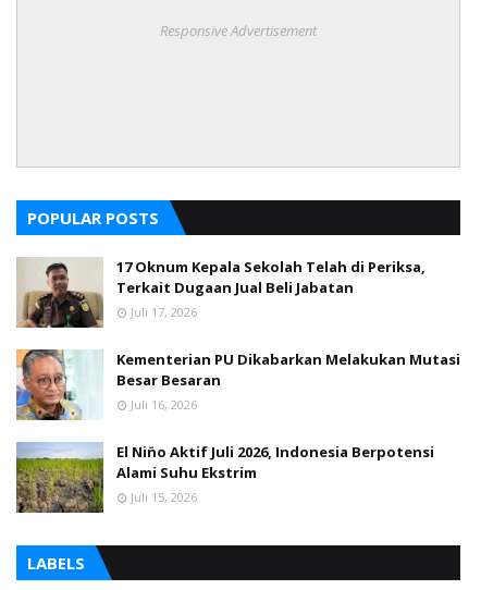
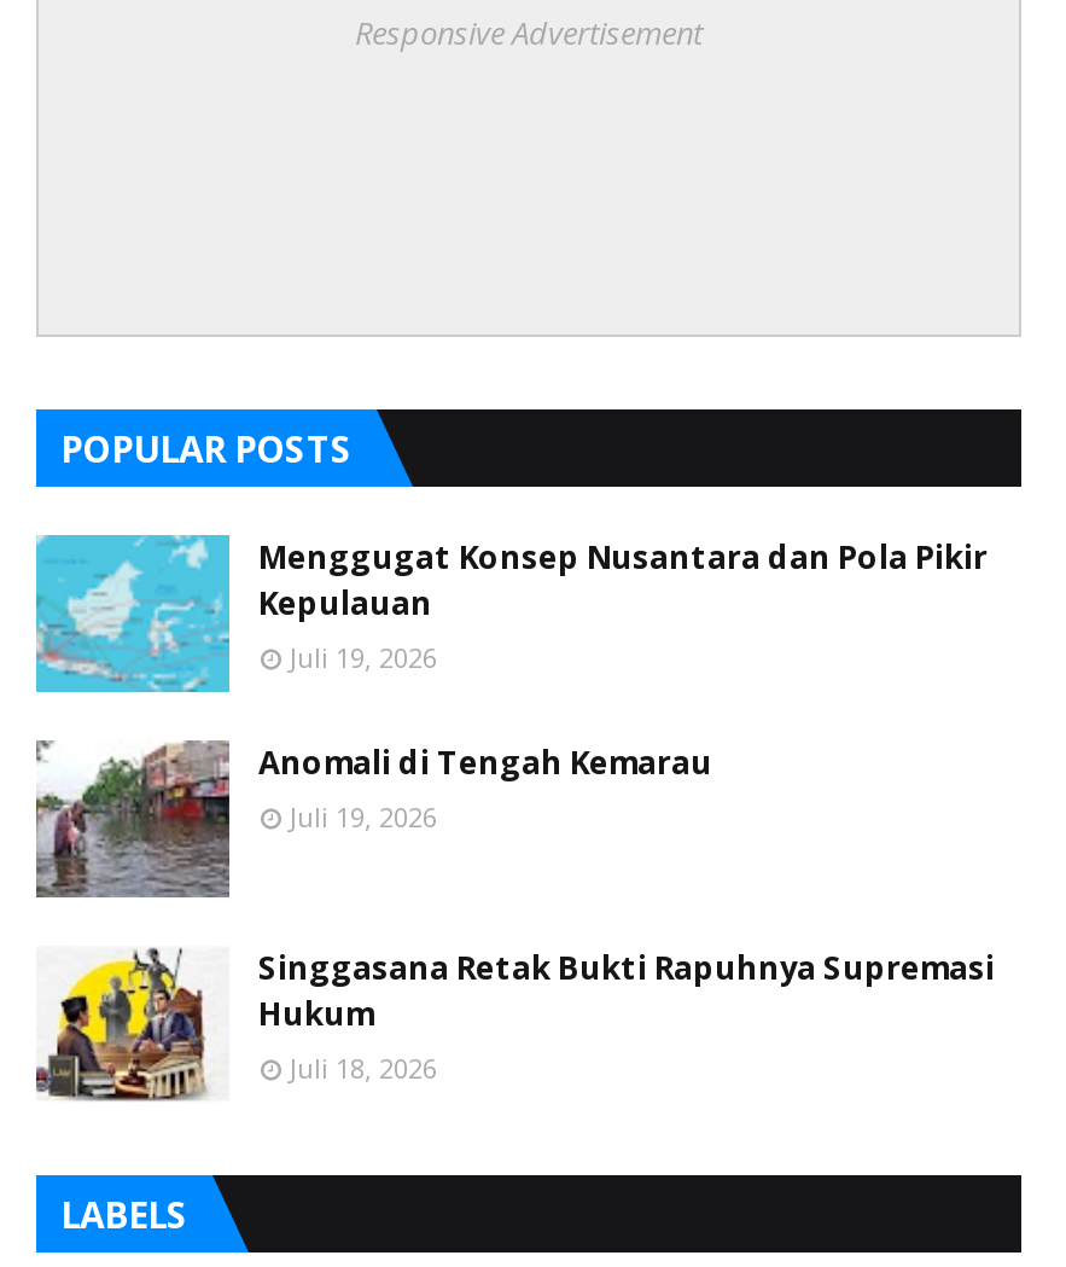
[16,257,425,329] [image] | 17 Oknum Kepala Sekolah Telah di Periksa, | Terkait Dugaan Jual Beli Jabatan | Juli 17, 2026 -> [34,533,988,694] [image] | Menggugat Konsep Nusantara dan Pola Pikir | Kepulauan | Juli 19, 2026
[15,348,460,420] [image] | Kementerian PU Dikabarkan Melakukan Mutasi | Besar Besaran | Juli 16, 2026 -> [34,738,712,900] [image] | Anomali di Tengah Kemarau | Juli 19, 2026
[15,442,434,514] [image] | El Nin̈o Aktif Juli 2026, Indonesia Berpotensi | Alami Suhu Ekstrim | Juli 15, 2026 -> [36,946,995,1103] [image] | Singgasana Retak Bukti Rapuhnya Supremasi | Hukum | Juli 18, 2026

